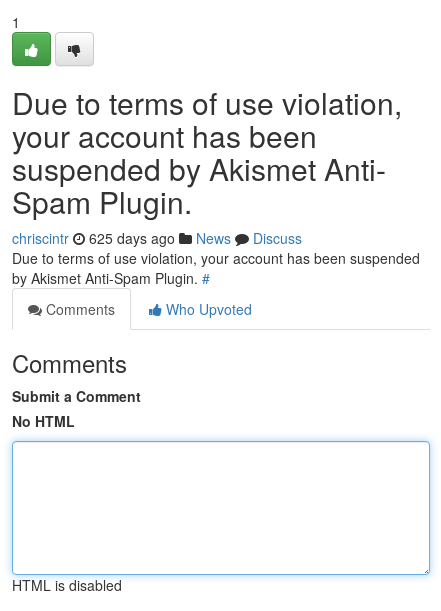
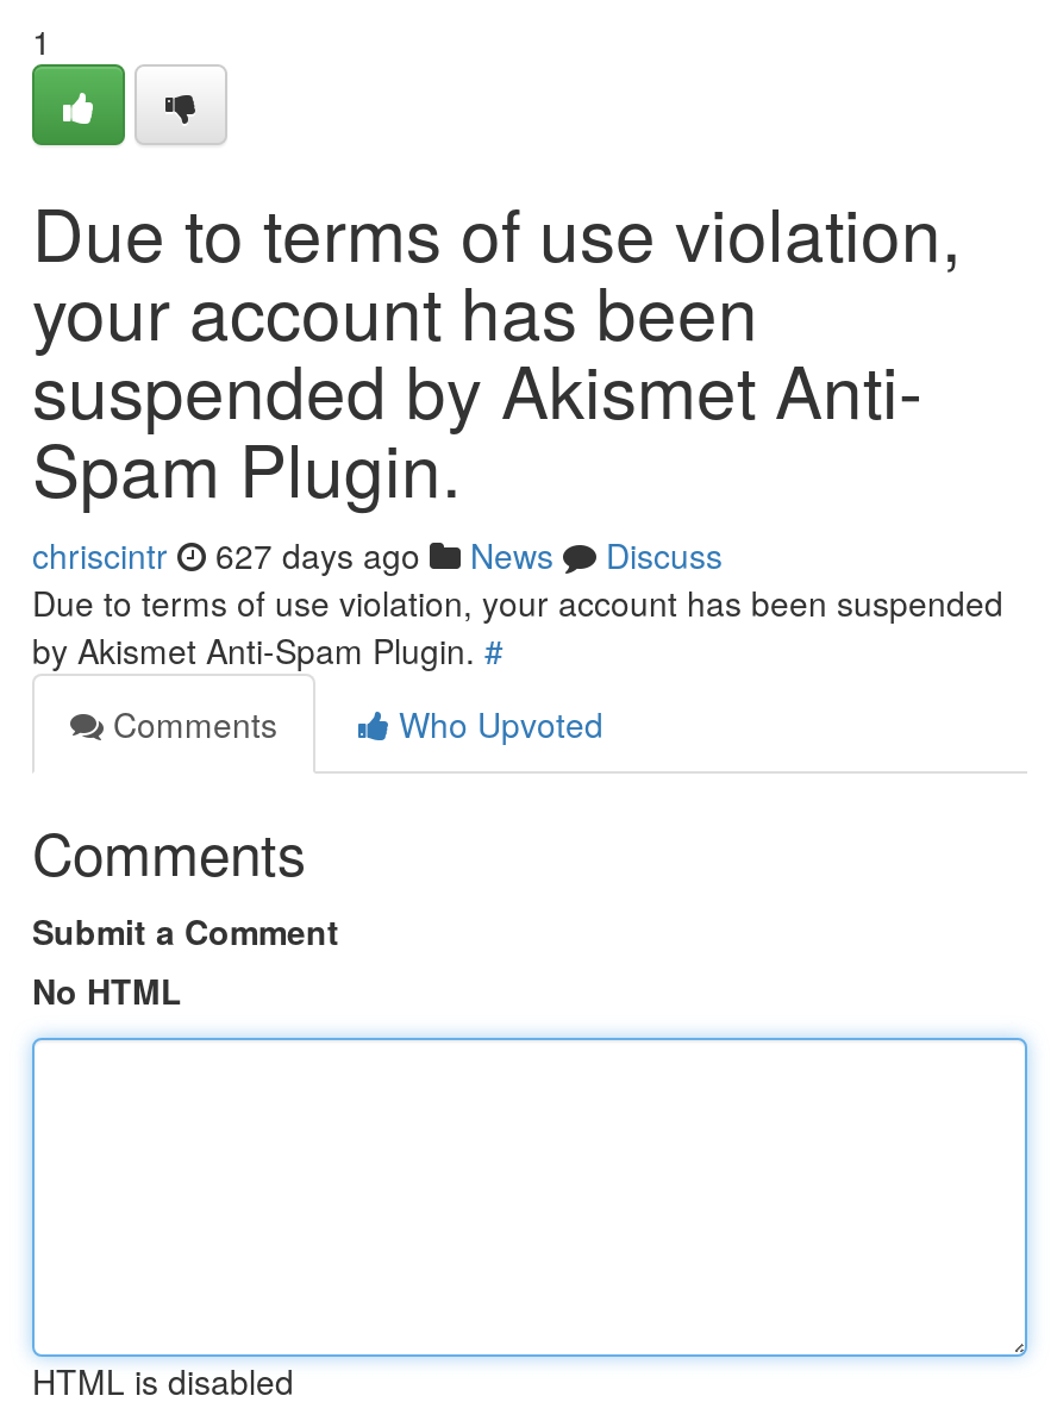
[12,228,302,248] chriscintr 625 days ago News Discuss -> [32,531,723,578] chriscintr 627 days ago News Discuss

